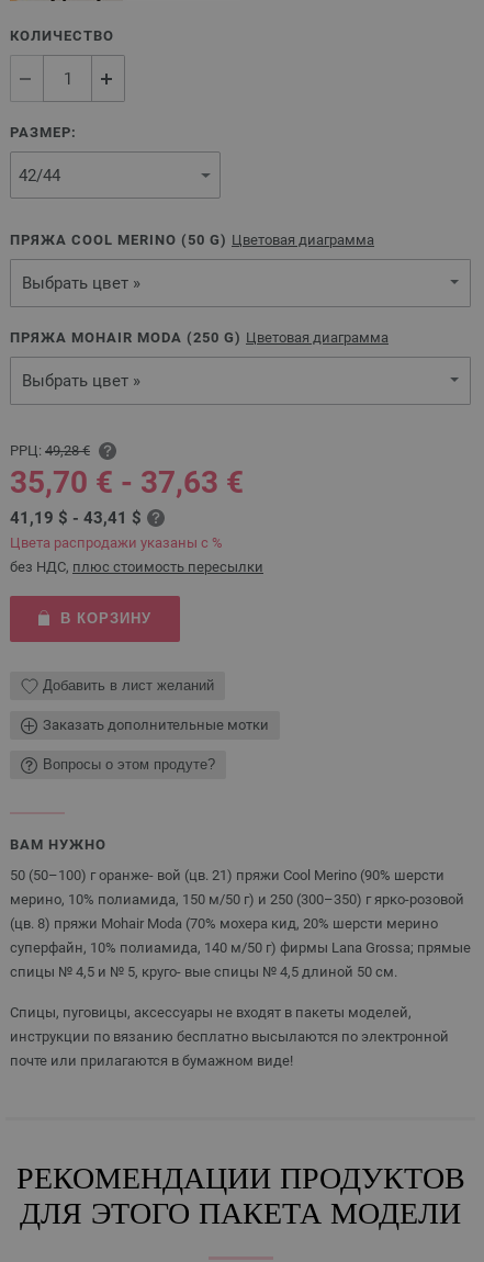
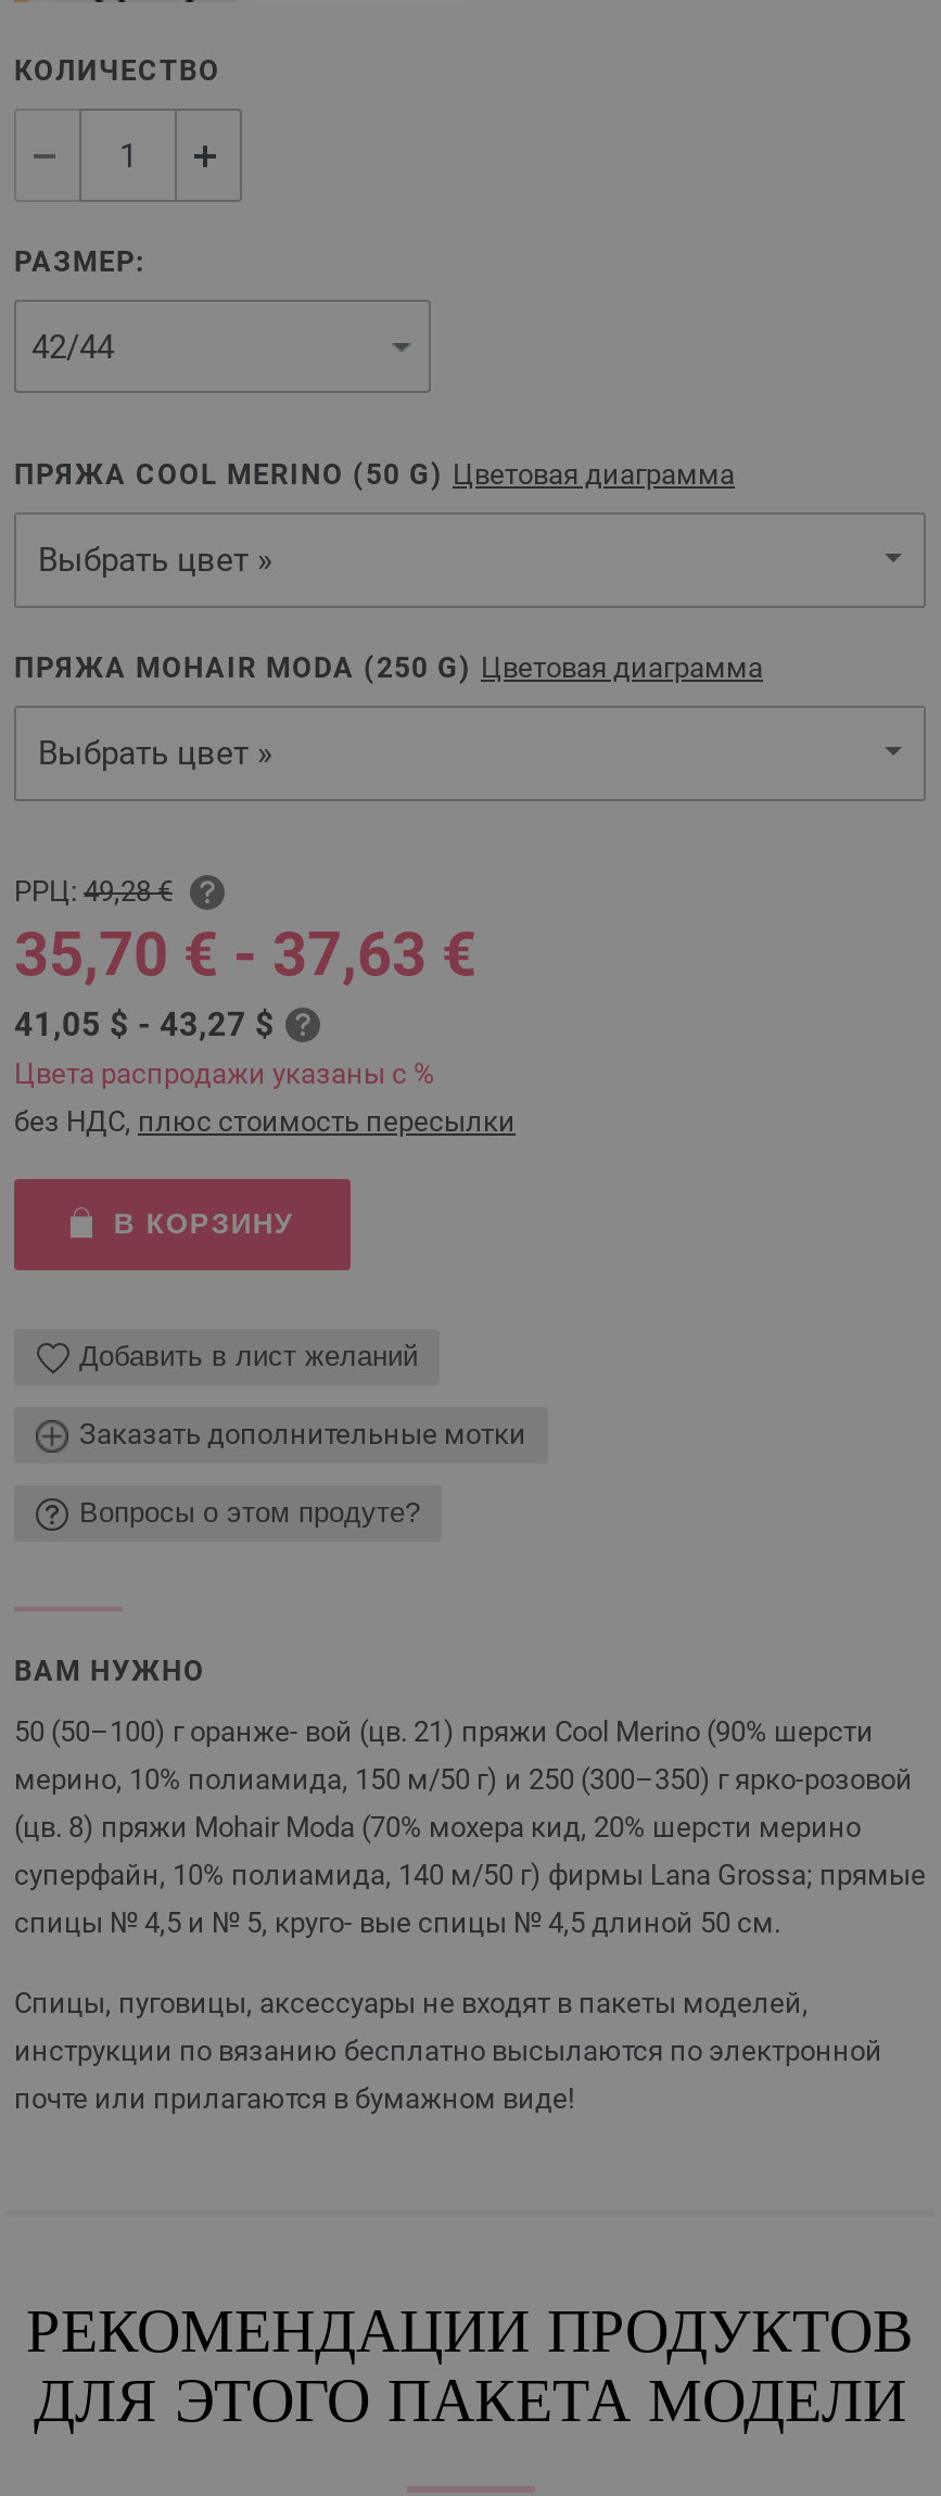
[10,508,142,527] 41,19 $ - 43,41 $ -> [14,1004,275,1044] 41,05 $ - 43,27 $

